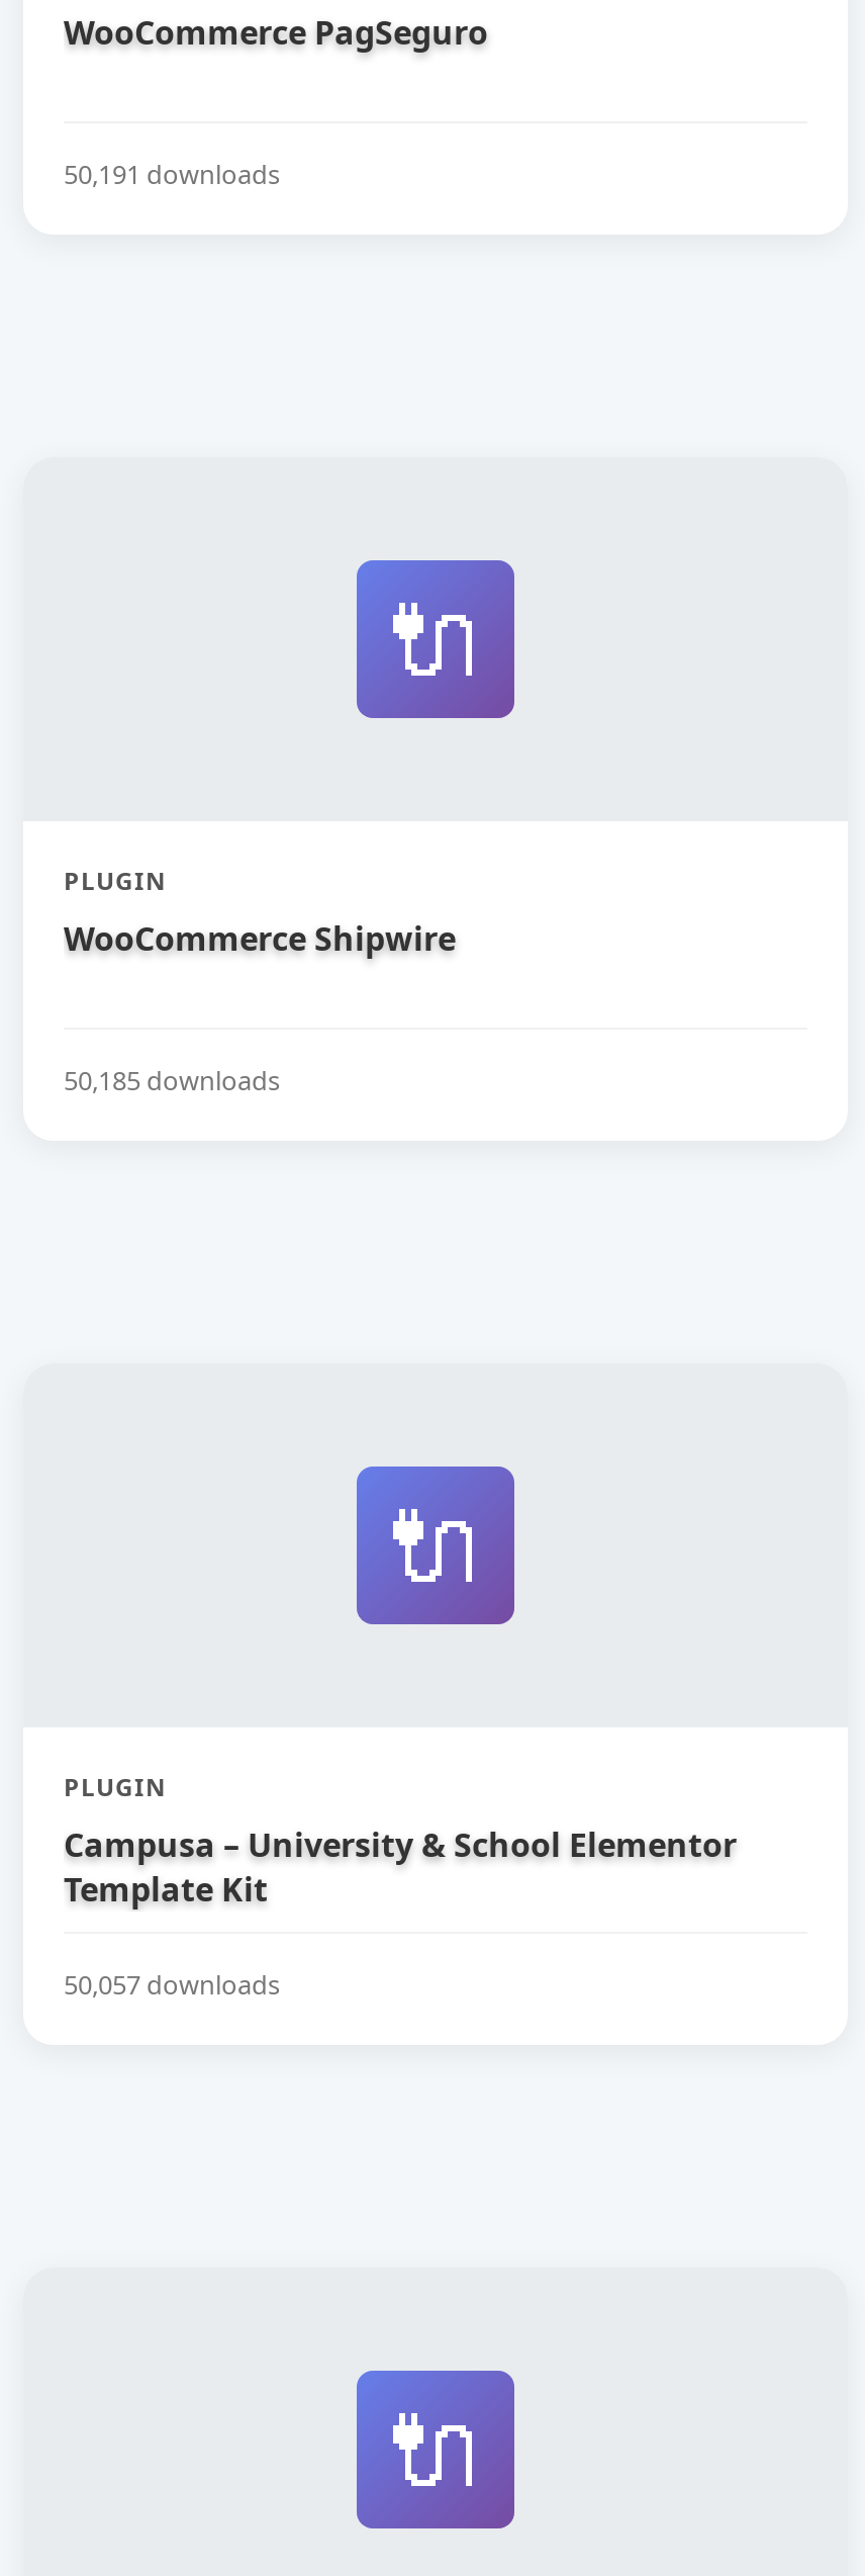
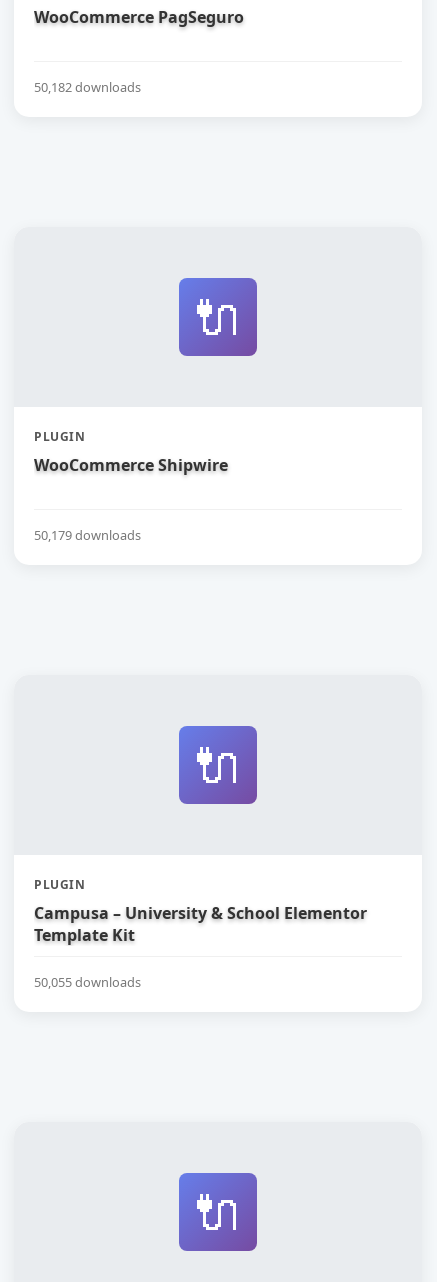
[64,155,280,192] 50,191 downloads -> [34,78,141,96] 50,182 downloads
[64,1061,280,1098] 50,185 downloads -> [34,526,141,544] 50,179 downloads
[64,1967,280,2003] 50,057 downloads -> [34,973,141,991] 50,055 downloads

